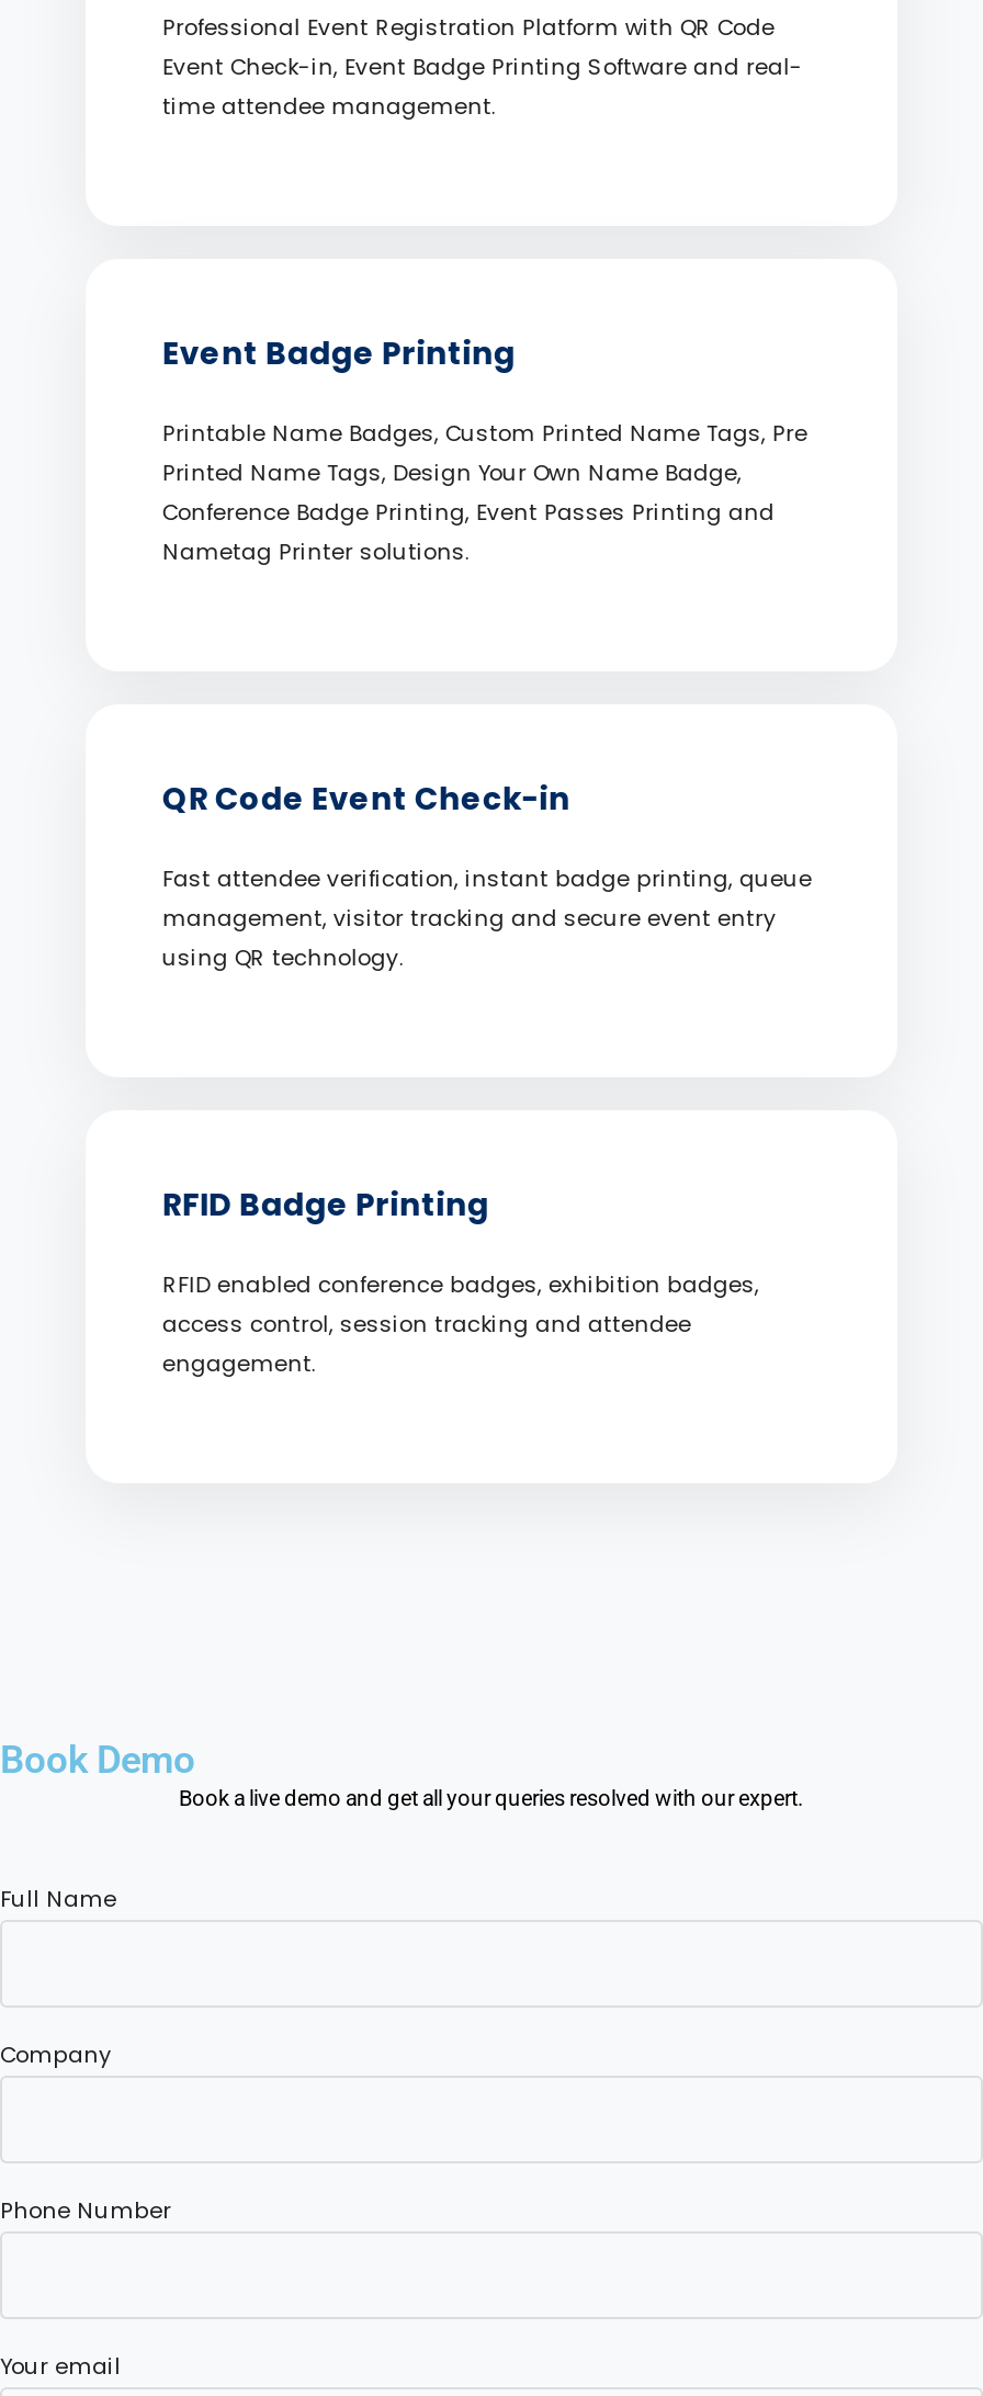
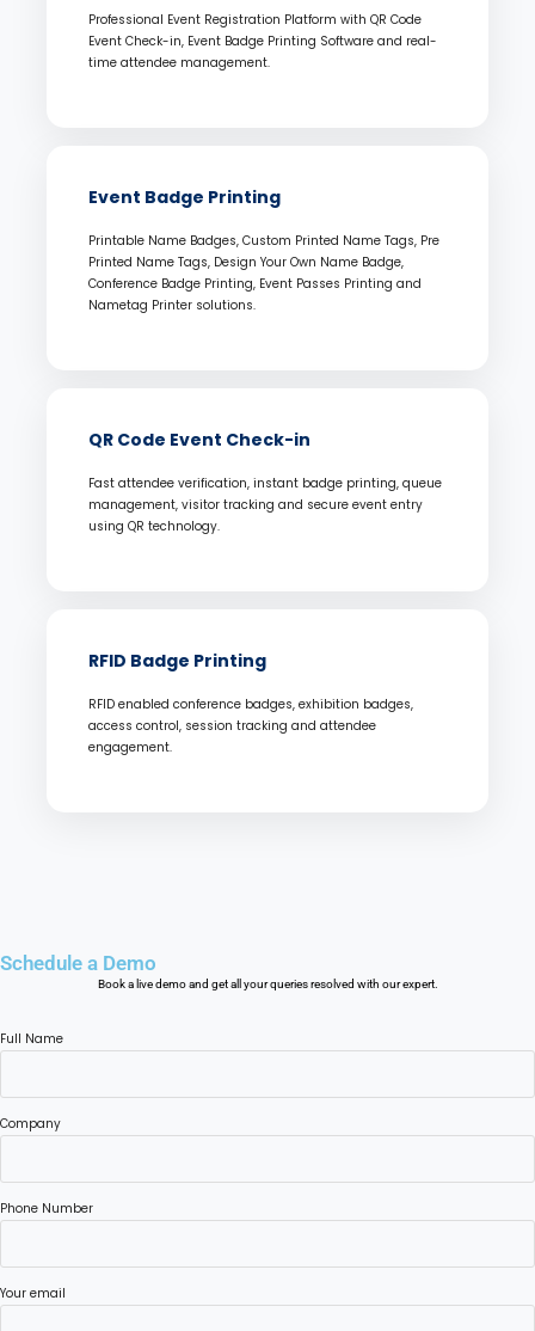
[0,1738,195,1782] Book Demo -> [0,951,156,975] Schedule a Demo

